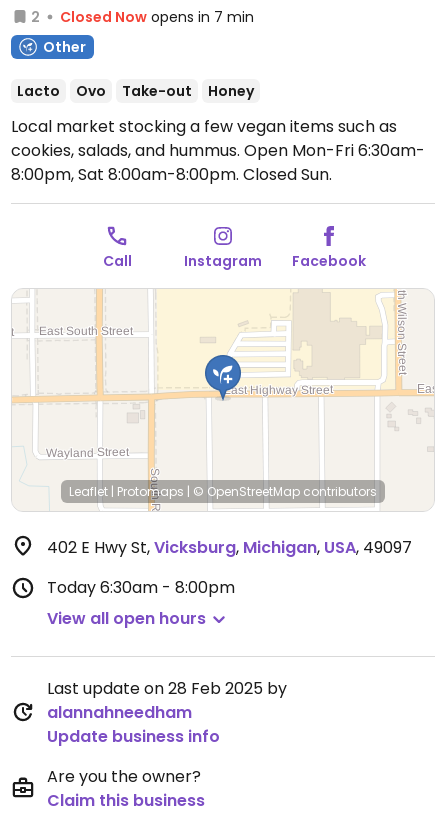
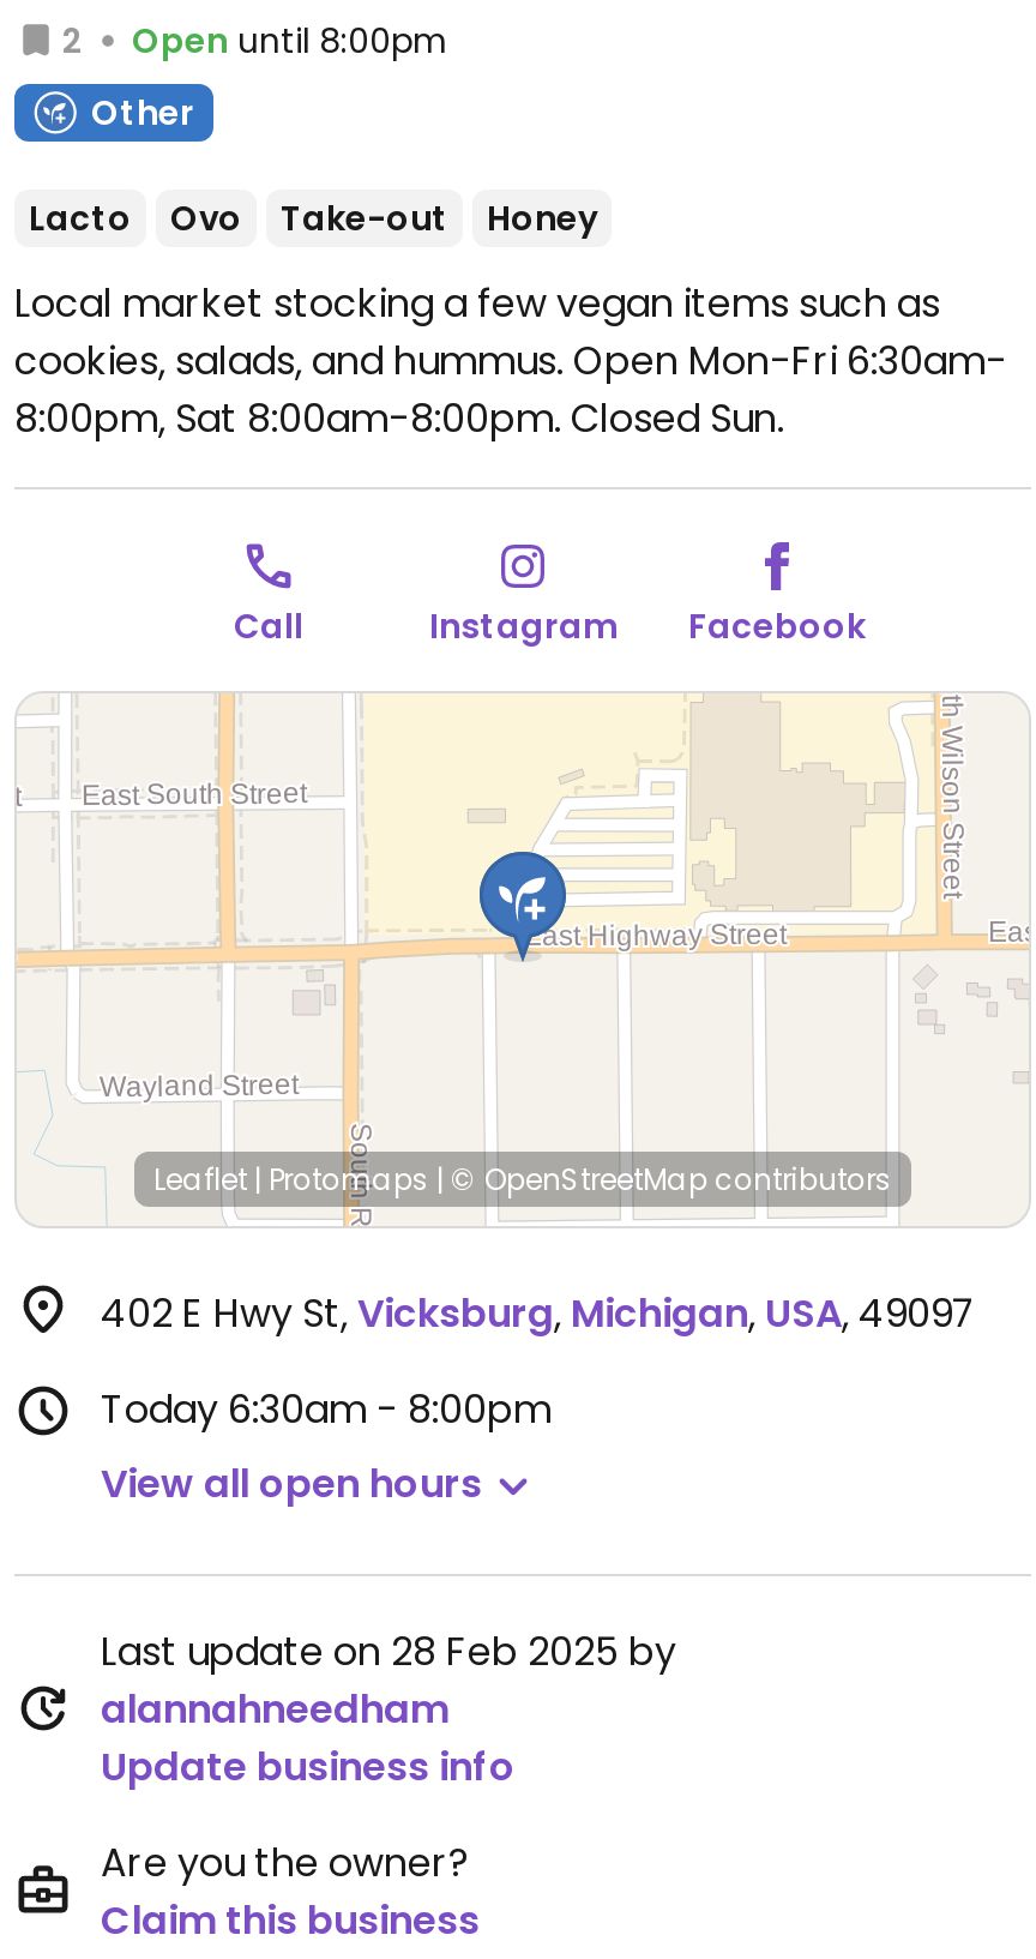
[60,7,254,27] Closed Now opens in 7 min -> [132,17,448,65] Open until 8:00pm

